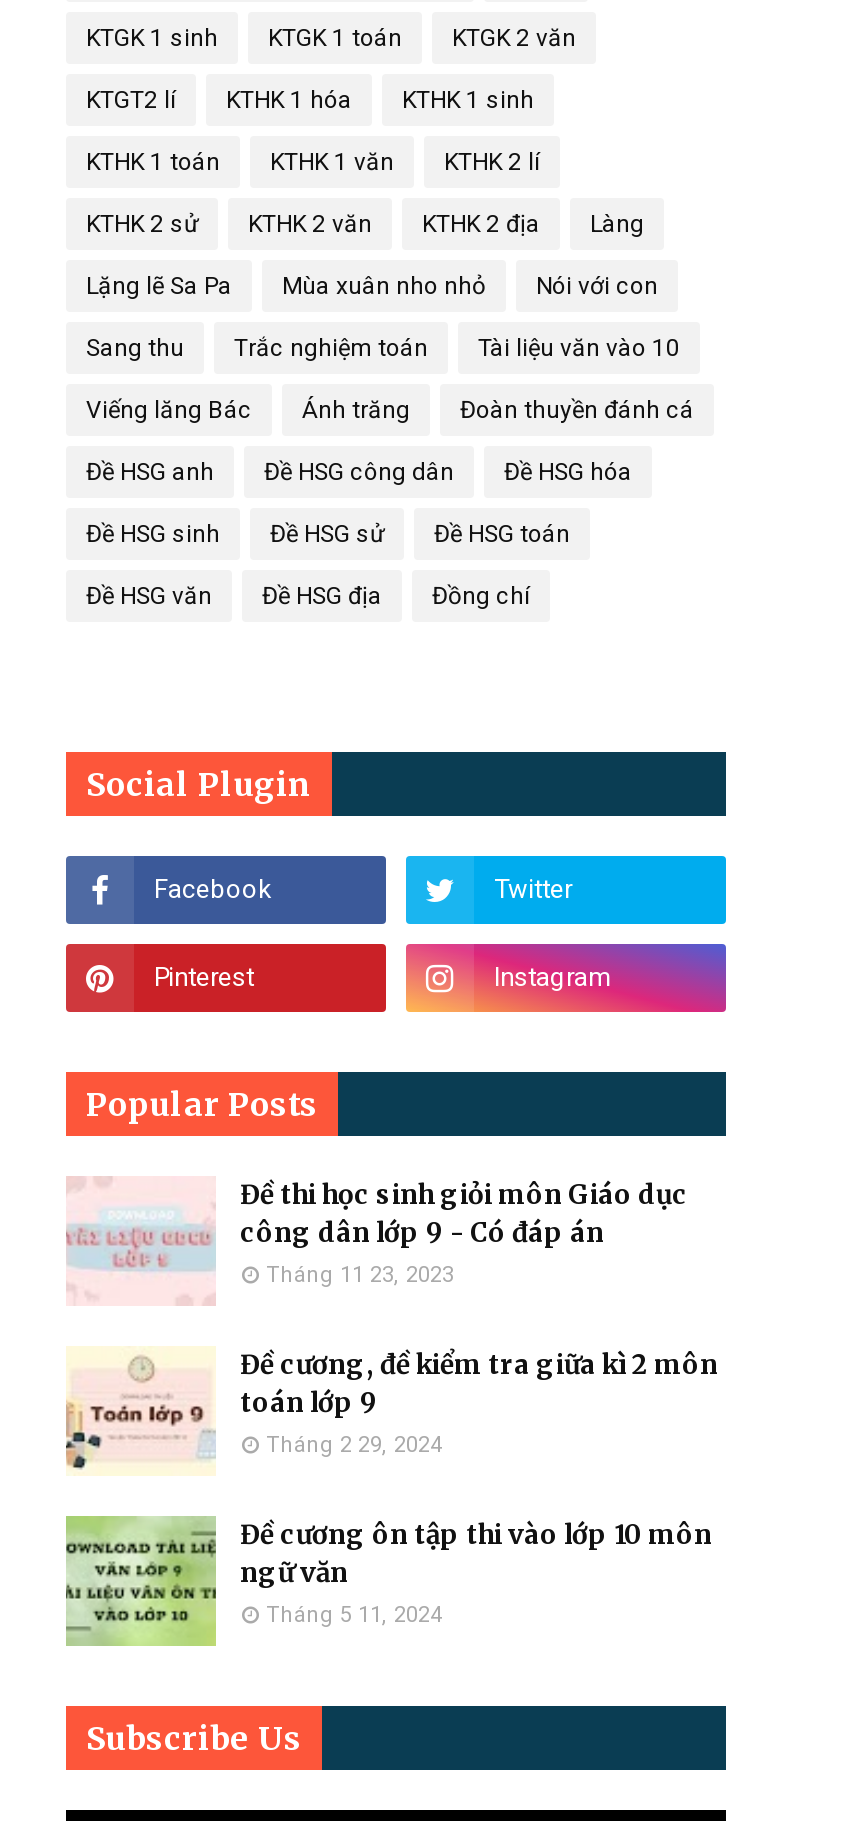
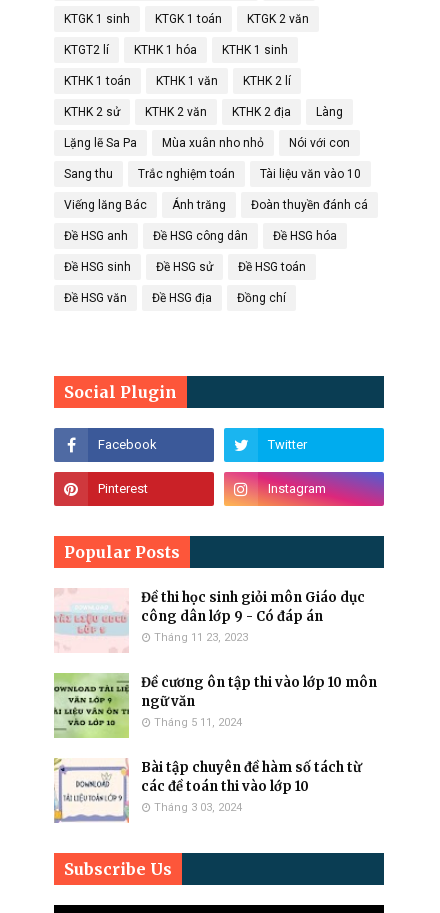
[66,1348,718,1472] [image] | Đề cương, đề kiểm tra giữa kì 2 môn | toán lớp 9 | Tháng 2 29, 2024 -> none
moved [62,1514,712,1648] -> [52,672,377,739]: [image] | Đề cương ôn tập thi vào lớp 10 môn | ngữ văn | Tháng 5 11, 2024
none -> [54,759,361,823] [image] | Bài tập chuyên đề hàm số tách từ | các đề toán thi vào lớp 10 | Tháng 3 03, 2024

